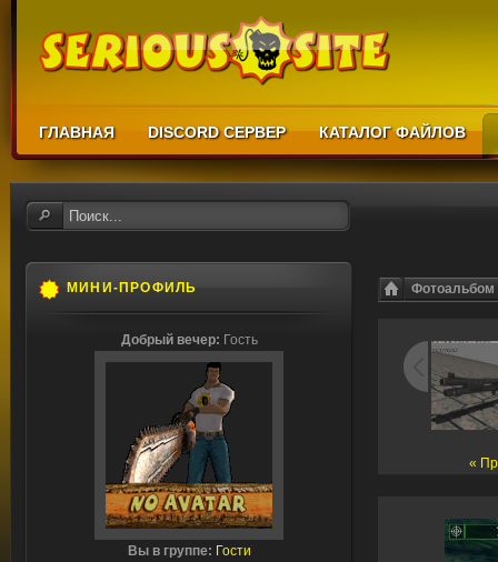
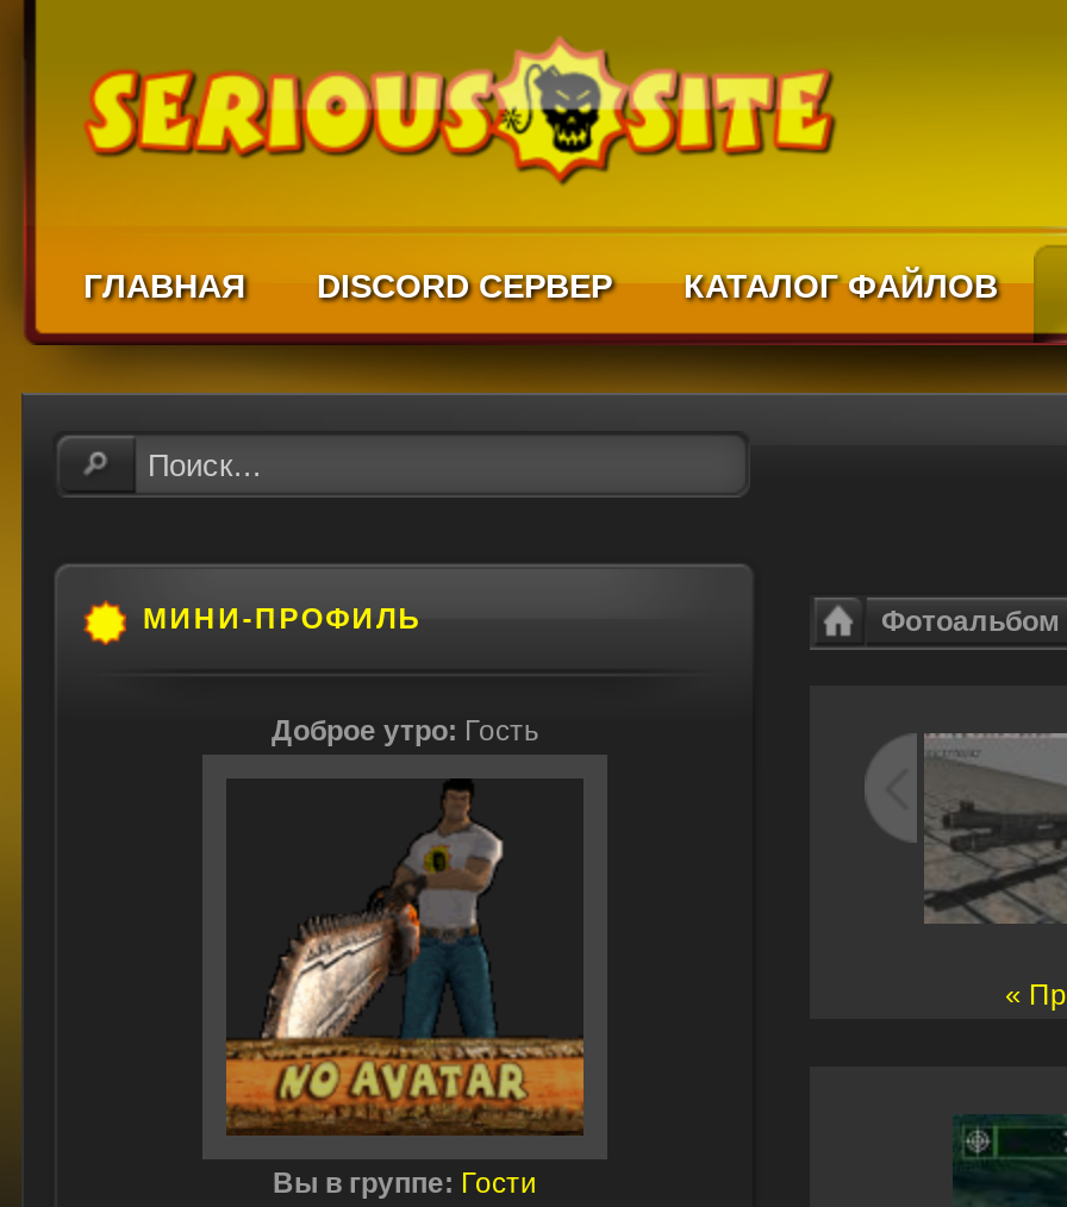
[121,332,257,348] Добрый вечер: Гость -> [272,714,538,748] Доброе утро: Гость

